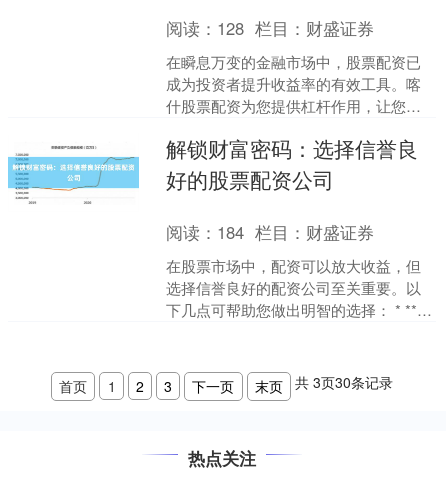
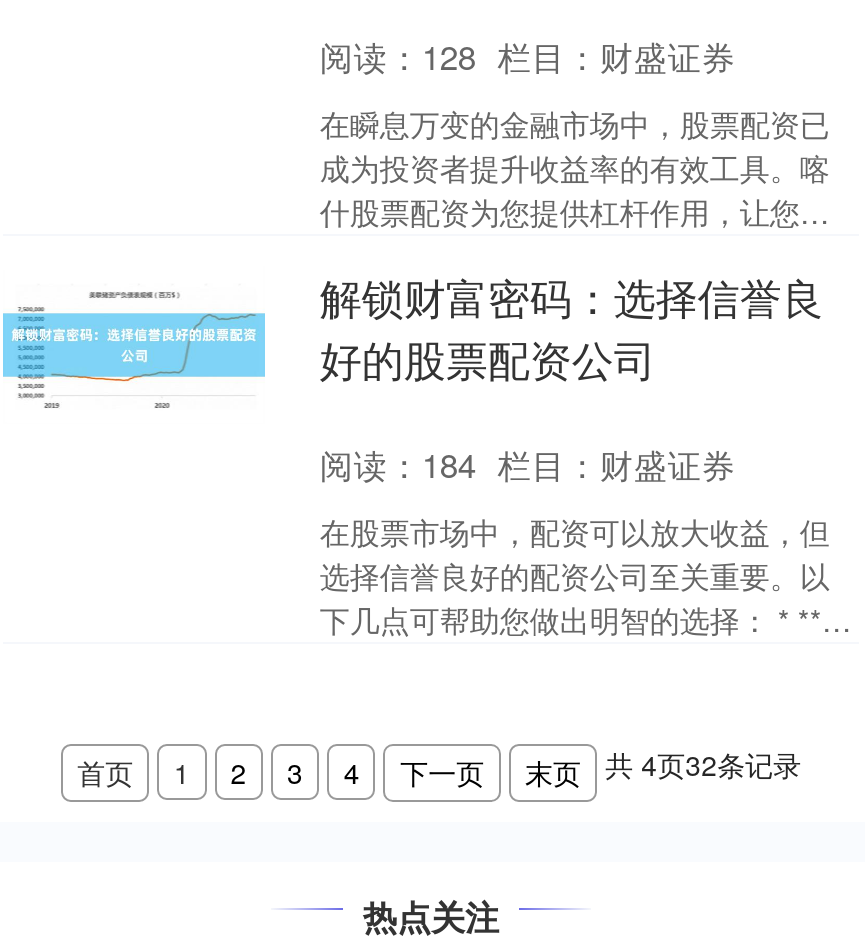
[295,372,393,392] 共3页30条记录 -> [605,744,801,784] 共4页32条记录
none -> [344,752,360,792] 4

